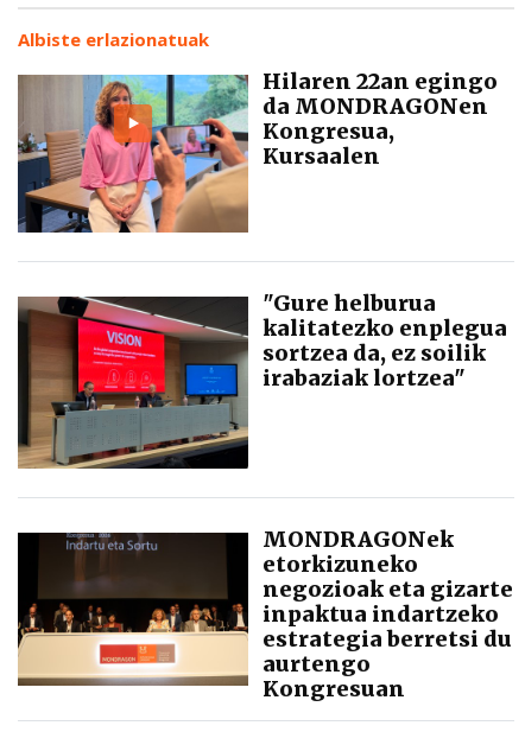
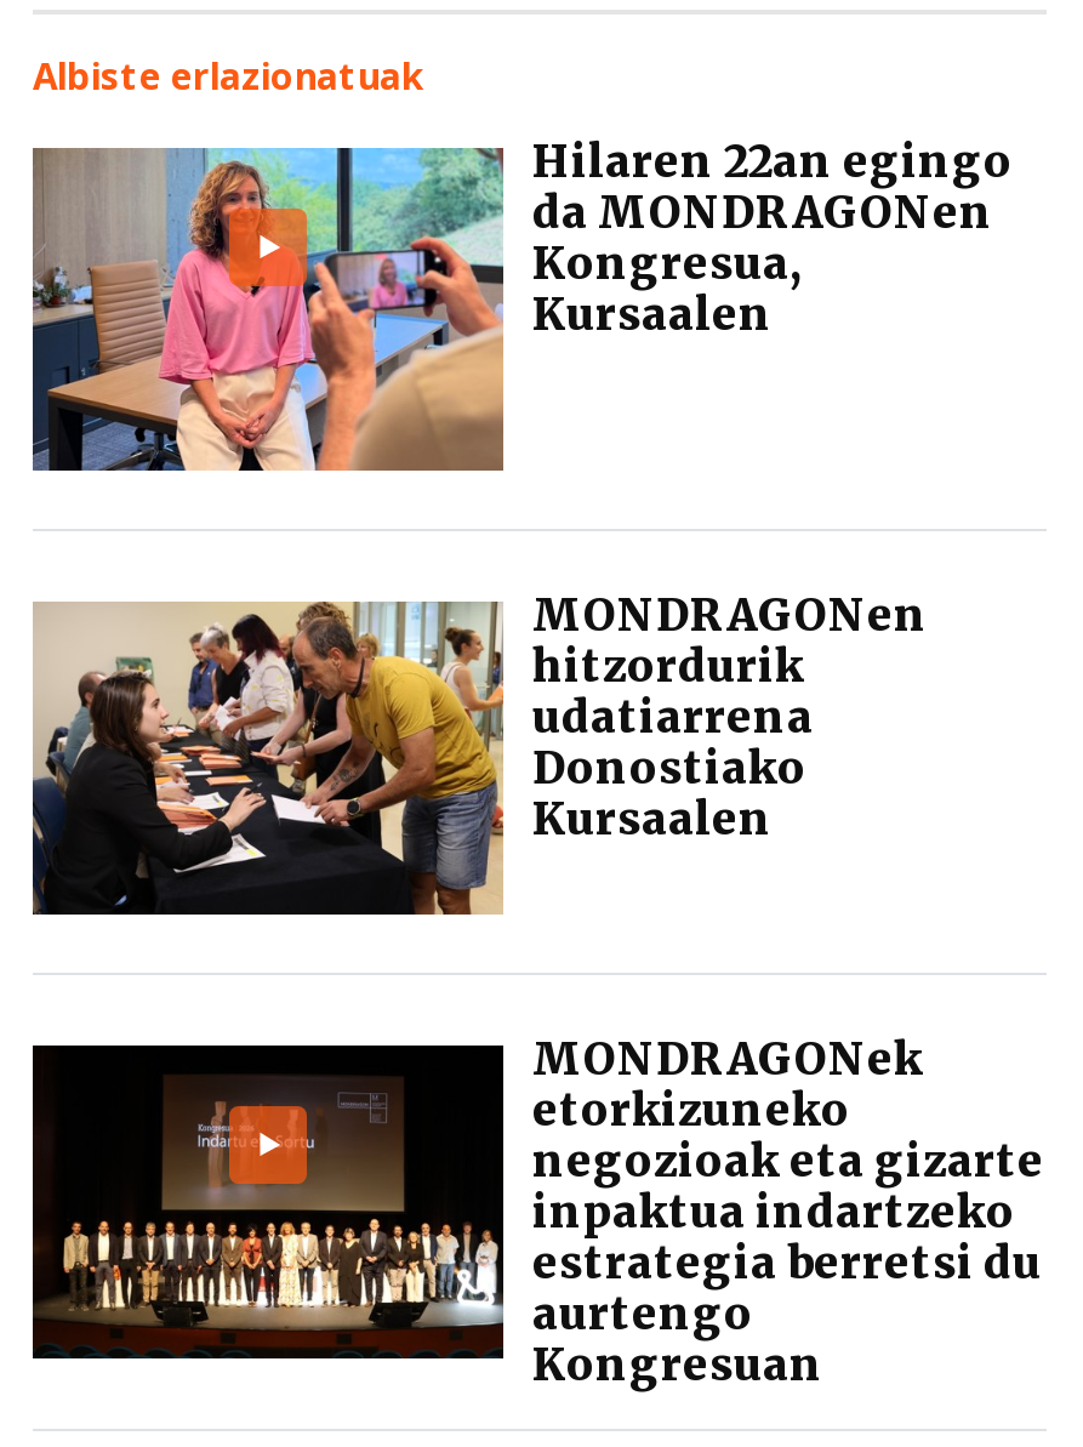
[17,289,507,470] [image] | "Gure helburua | kalitatezko enplegua | sortzea da, ez soilik | irabaziak lortzea" -> [33,586,928,917] [image] | MONDRAGONen | hitzordurik | udatiarrena | Donostiako | Kursaalen
[17,533,249,687] [image] -> [30,1046,506,1361] [image]

